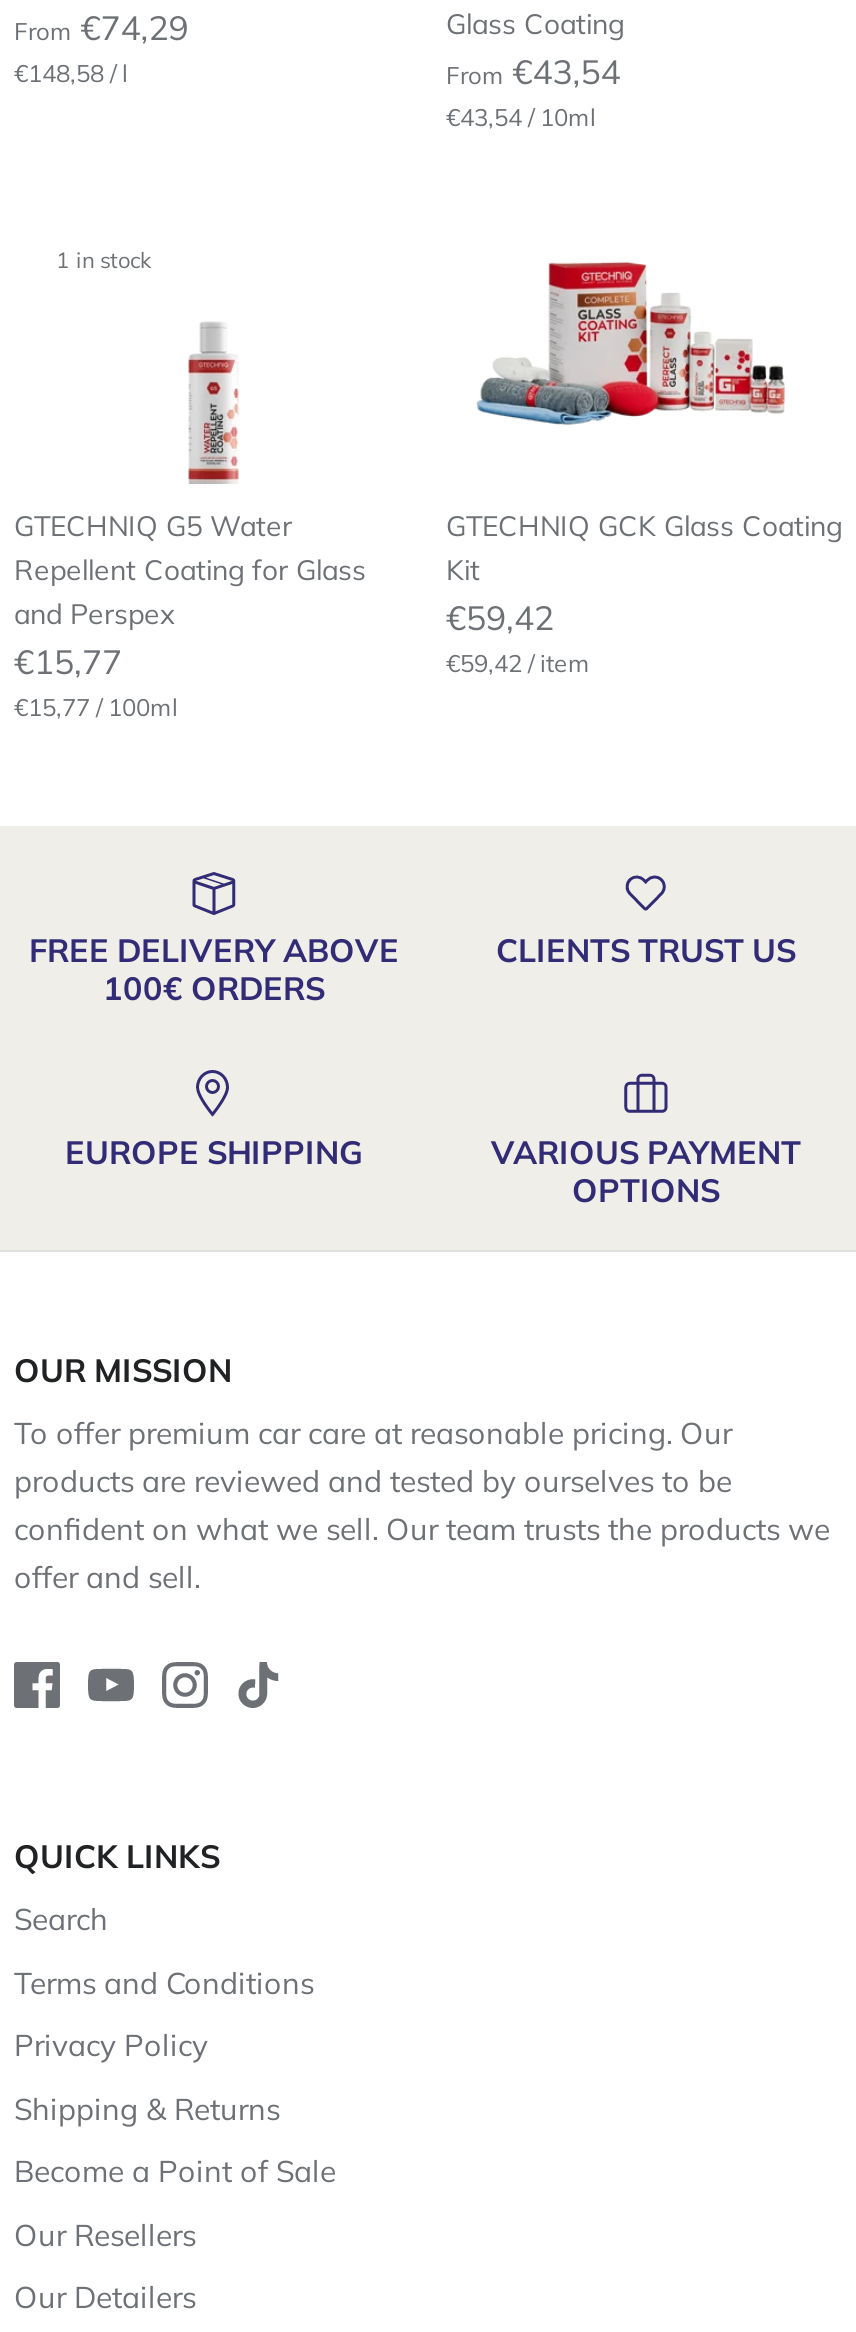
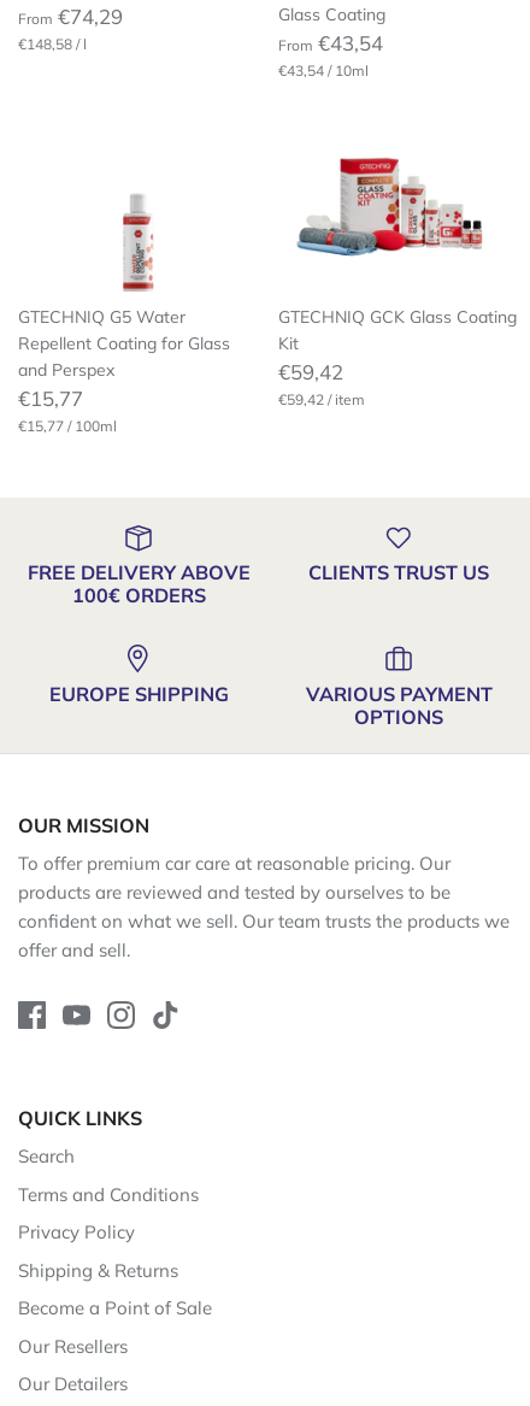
[56,246,152,274] 1 in stock -> none

